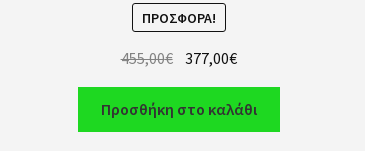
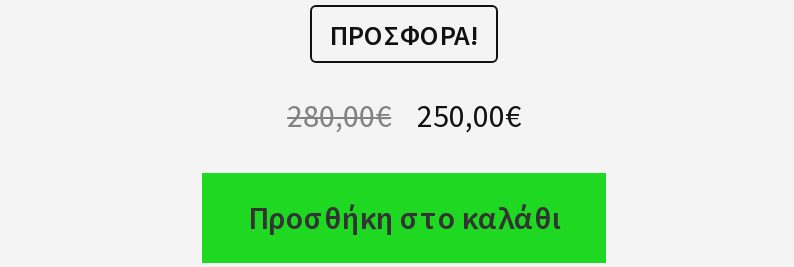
[121,48,173,68] 455,00€ -> [287,96,391,136] 280,00€
[185,48,237,68] 377,00€ -> [417,96,521,136] 250,00€

